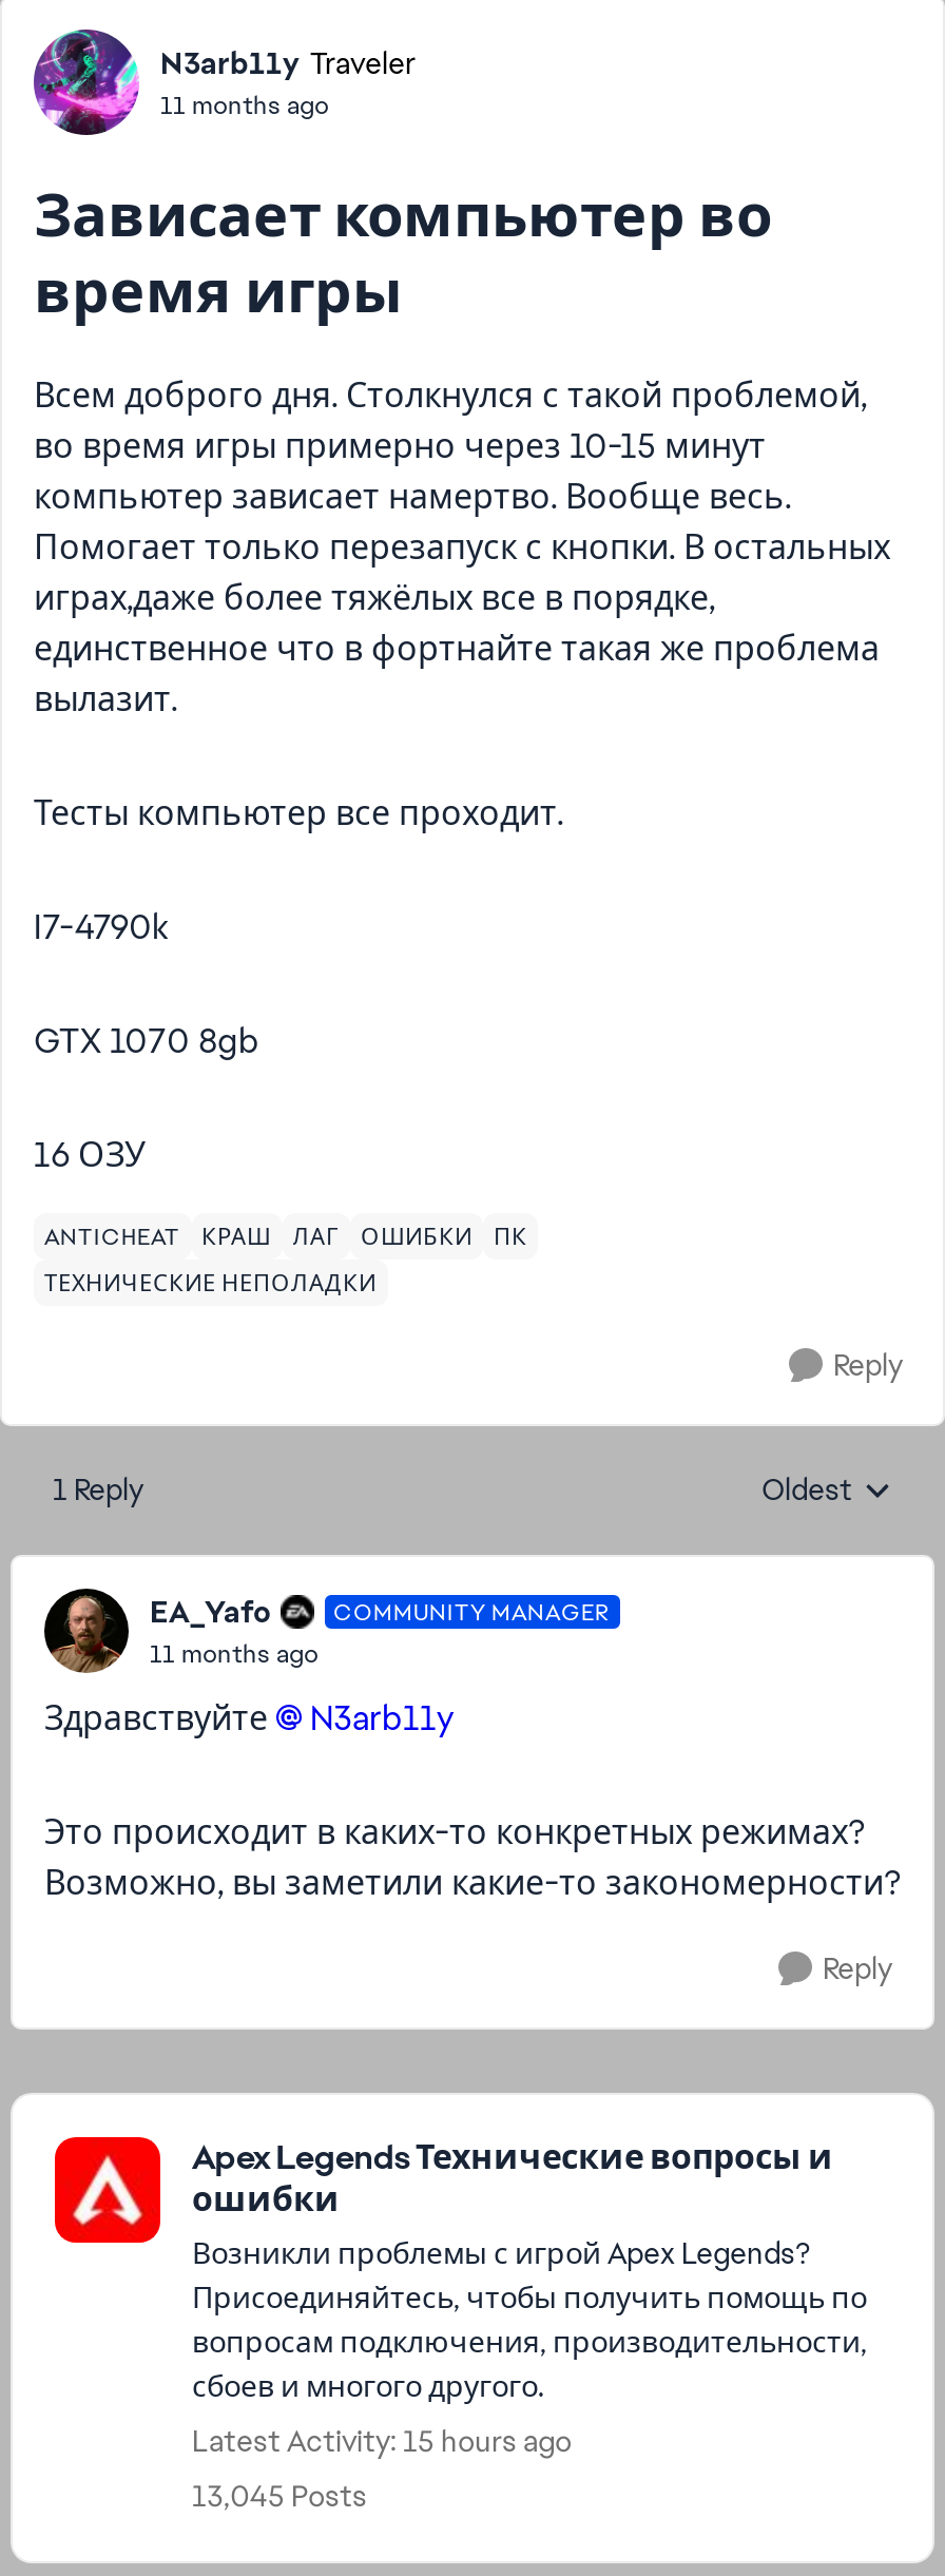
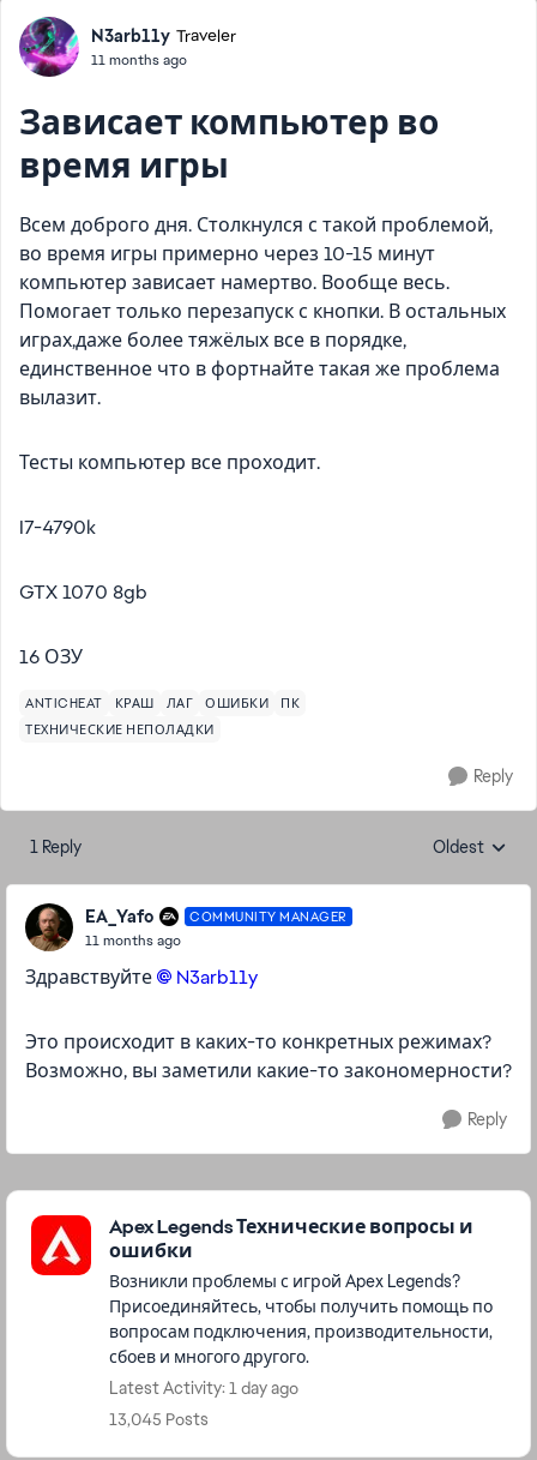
[192,2422,572,2460] Latest Activity: 15 hours ago -> [109,1377,298,1399] Latest Activity: 1 day ago

